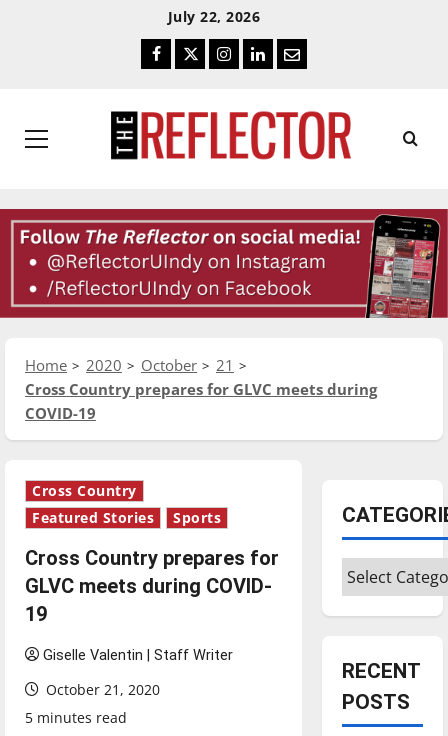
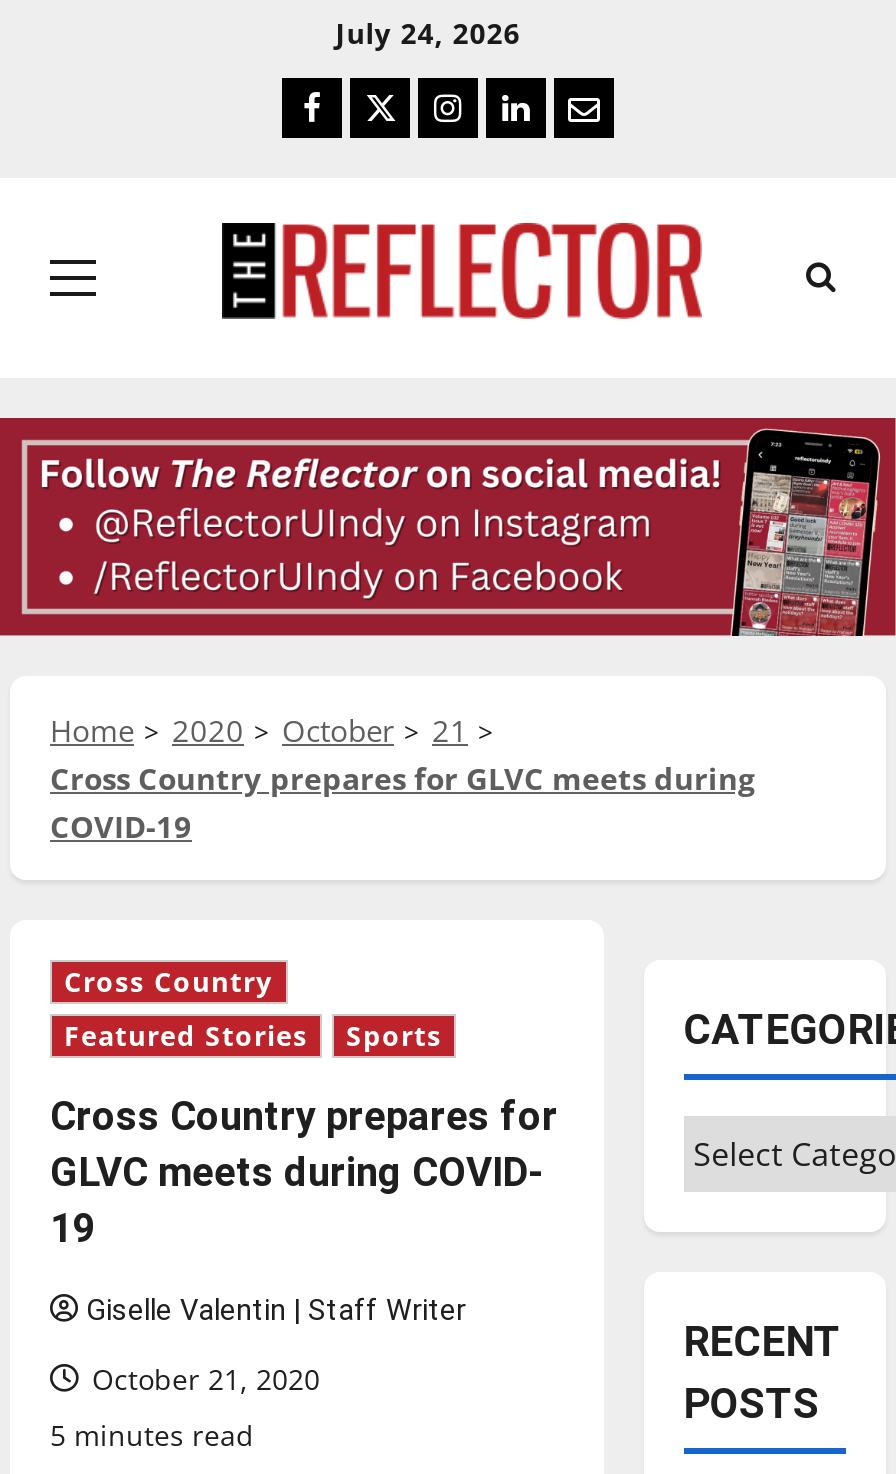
[168,7,260,26] July 22, 2026 -> [336,14,520,52] July 24, 2026

